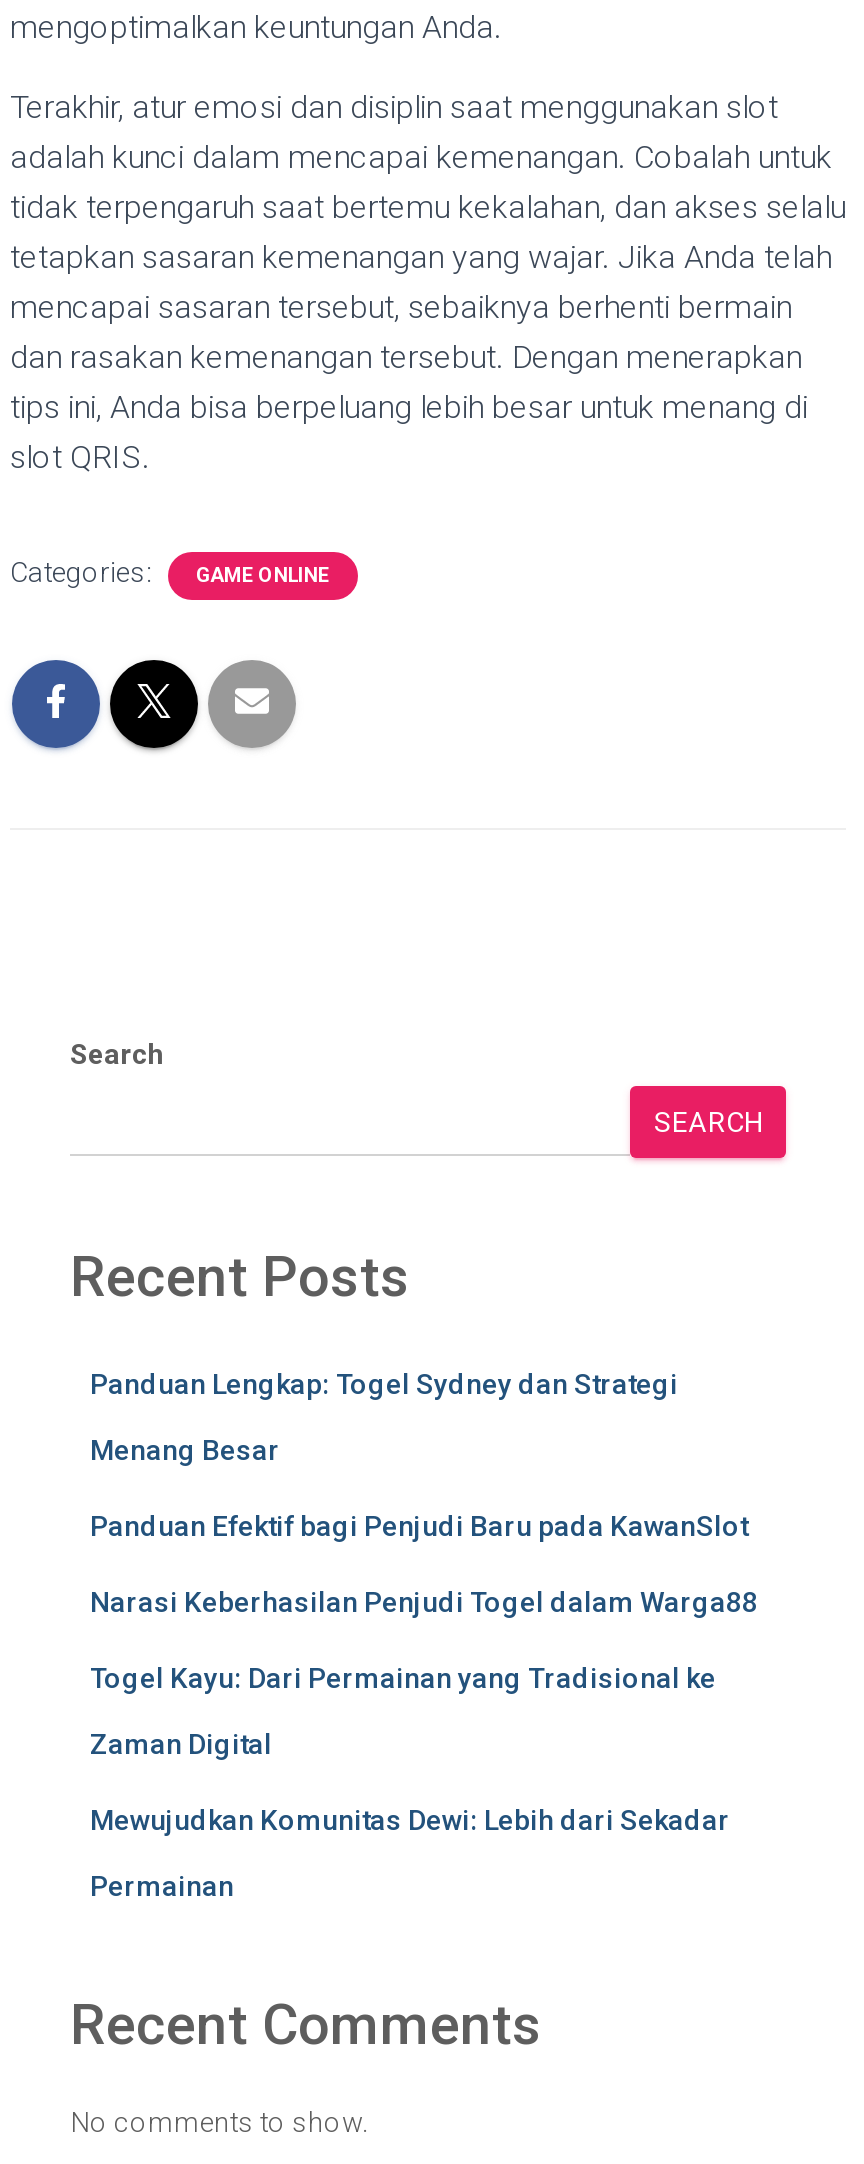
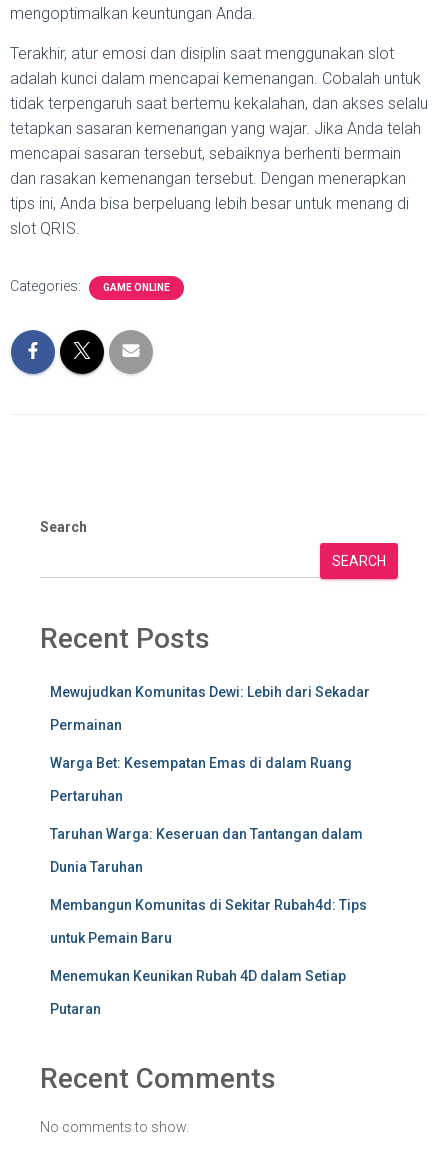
[90,1368,758,1760] Panduan Lengkap: Togel Sydney dan Strategi | Menang Besar | Panduan Efektif bagi Penjudi Baru pada KawanSlot | Narasi Keberhasilan Penjudi Togel dalam Warga88 | Togel Kayu: Dari Permainan yang Tradisional ke | Zaman Digital -> none
moved [90,1804,730,1902] -> [50,684,370,733]: Mewujudkan Komunitas Dewi: Lebih dari Sekadar | Permainan
none -> [50,755,367,1017] Warga Bet: Kesempatan Emas di dalam Ruang | Pertaruhan | Taruhan Warga: Keseruan dan Tantangan dalam | Dunia Taruhan | Membangun Komunitas di Sekitar Rubah4d: Tips | untuk Pemain Baru | Menemukan Keunikan Rubah 4D dalam Setiap | Putaran

